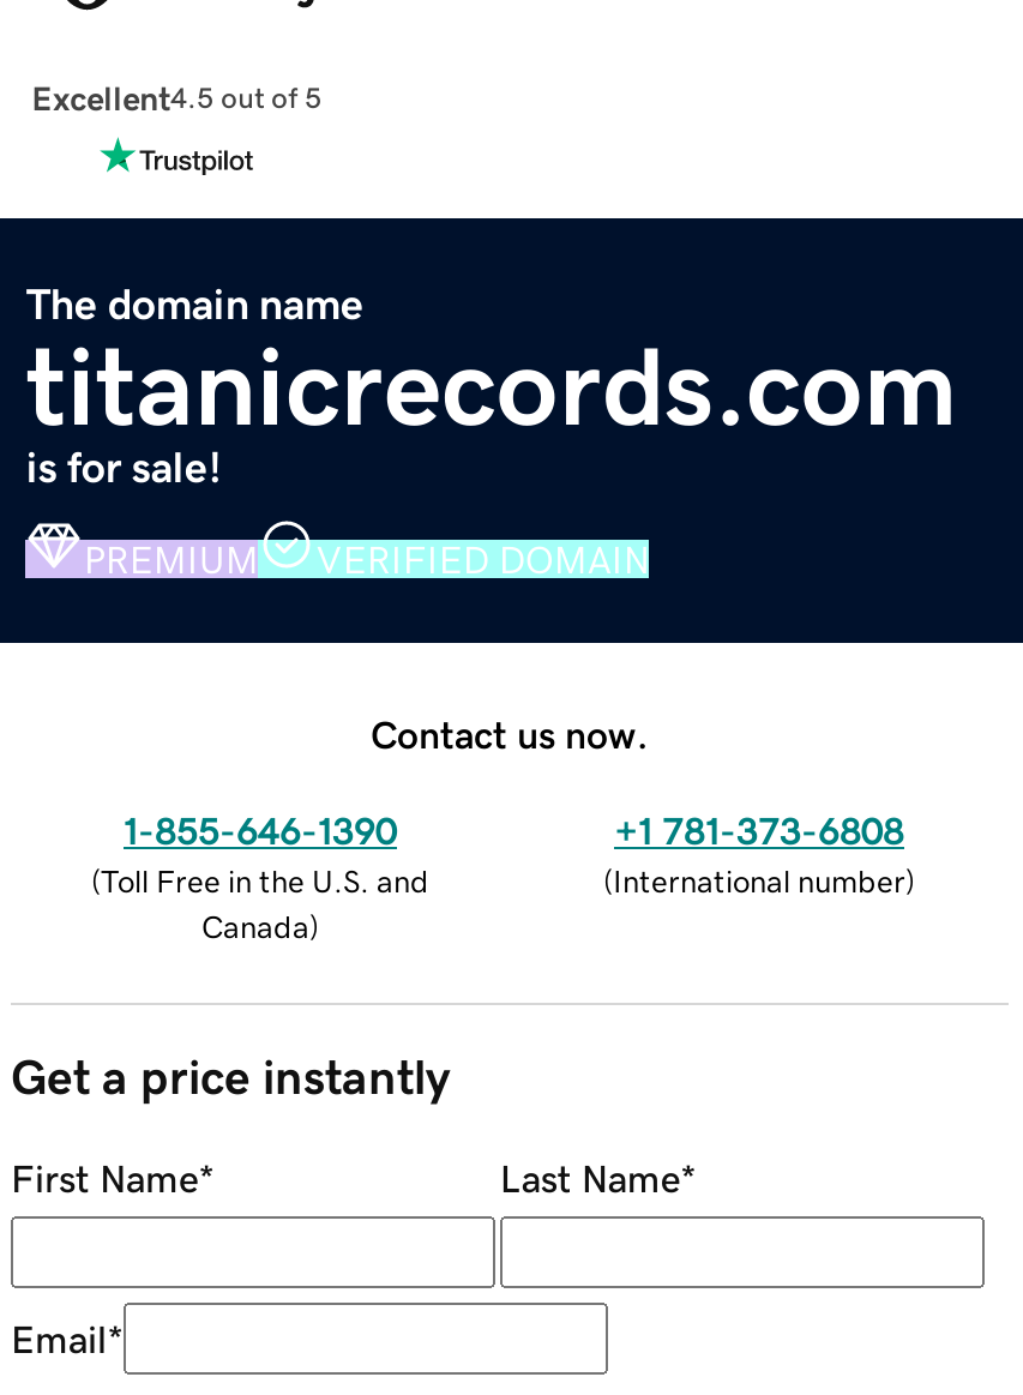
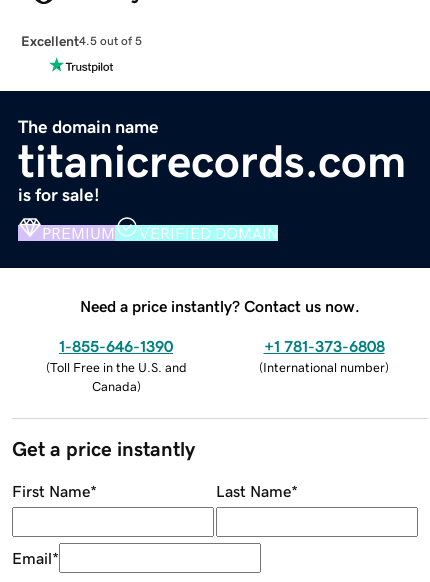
[371,714,649,752] Contact us now. -> [80,298,360,314] Need a price instantly? Contact us now.

